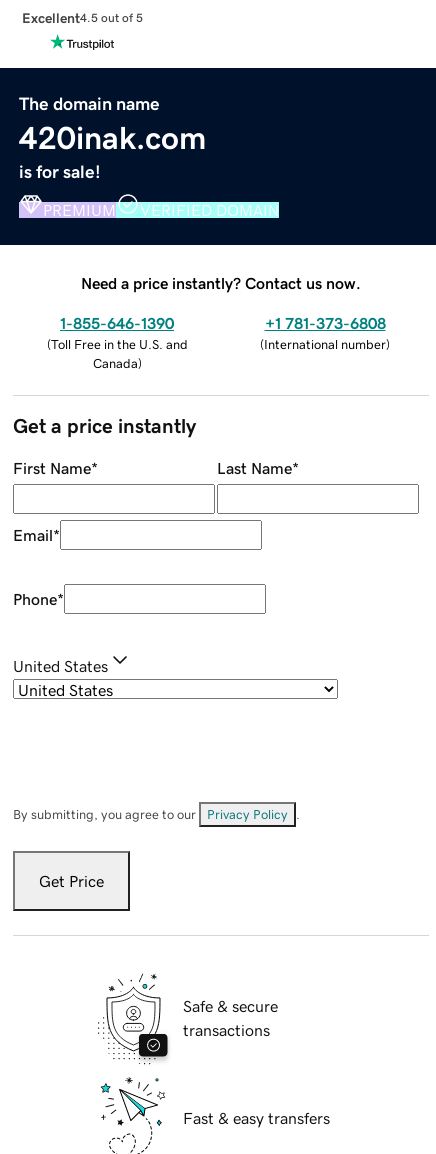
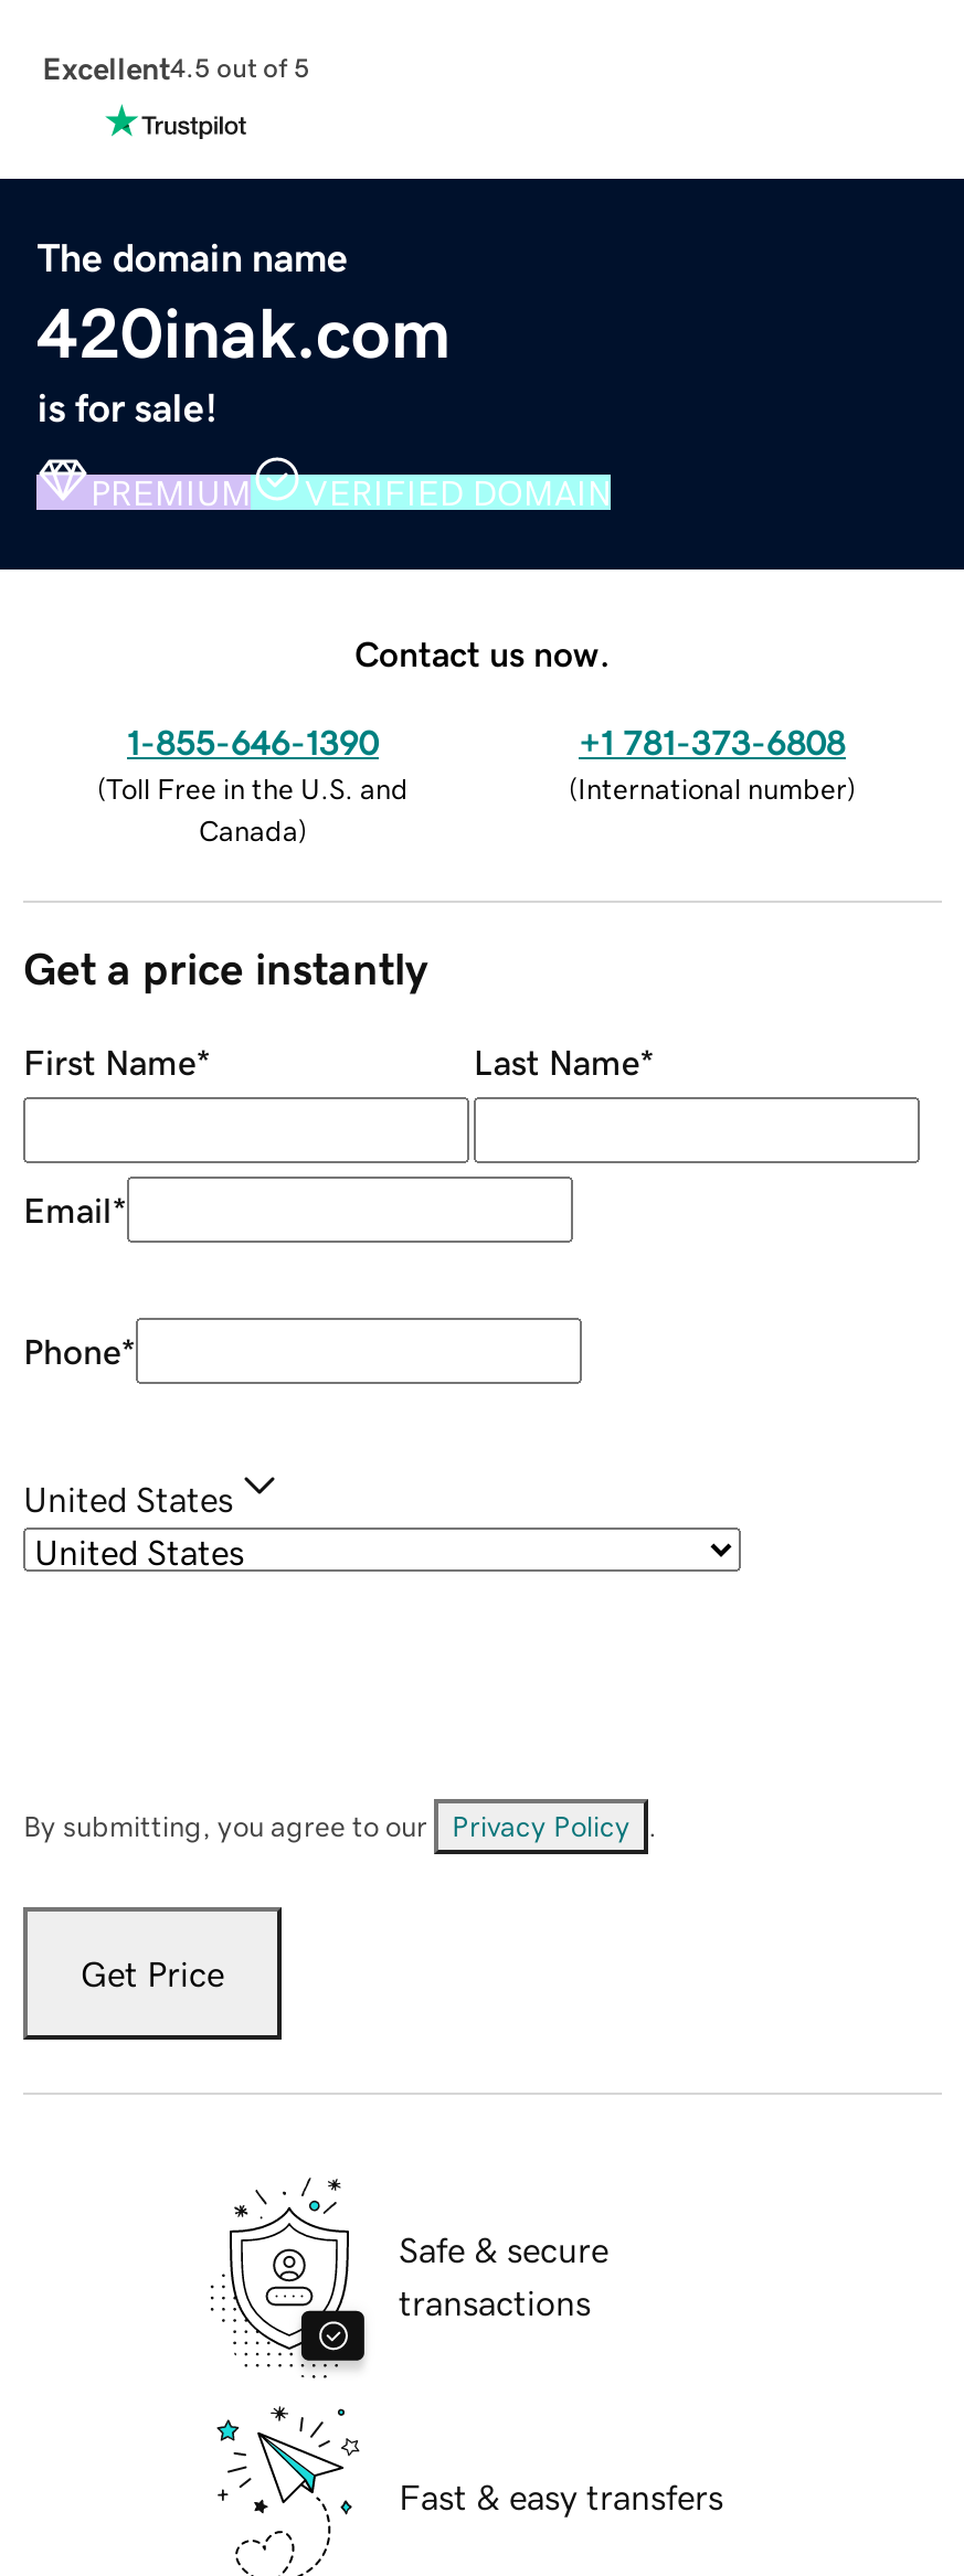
[81,275,361,291] Need a price instantly? Contact us now. -> [354,635,611,670] Contact us now.

